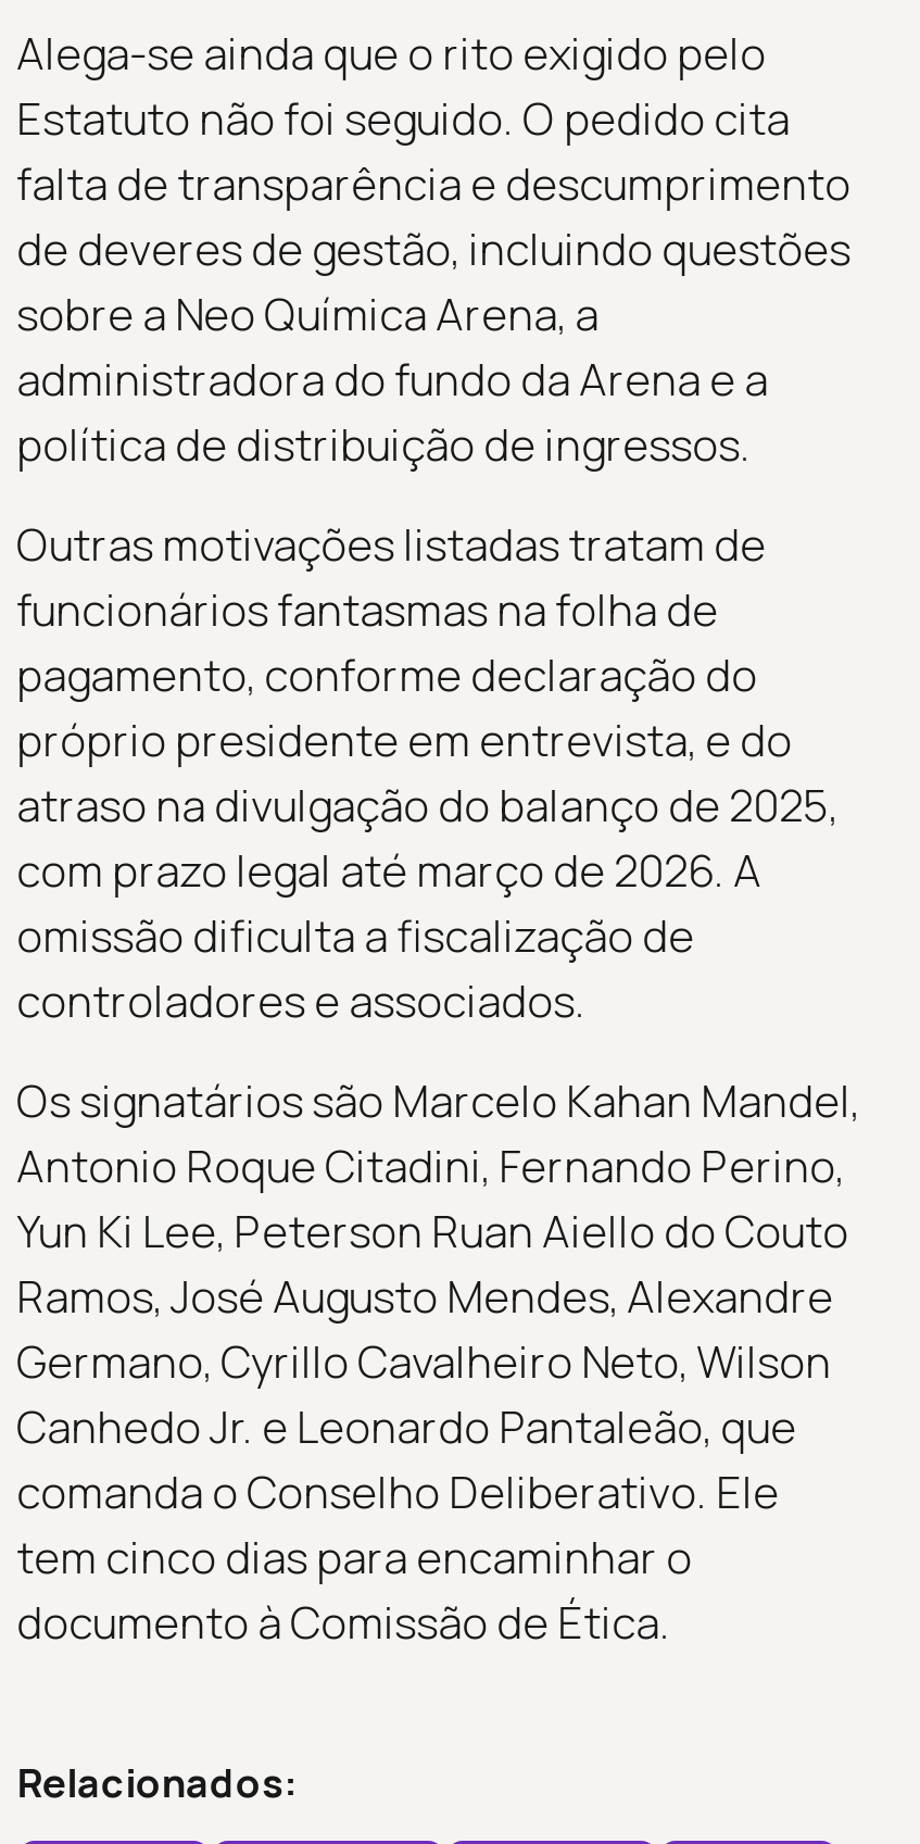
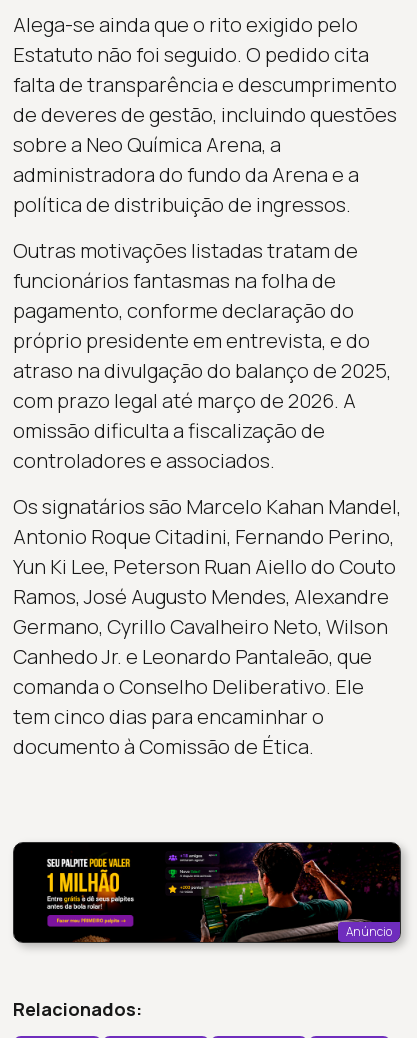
none -> [12,841,405,947] [image] | Anúncio

